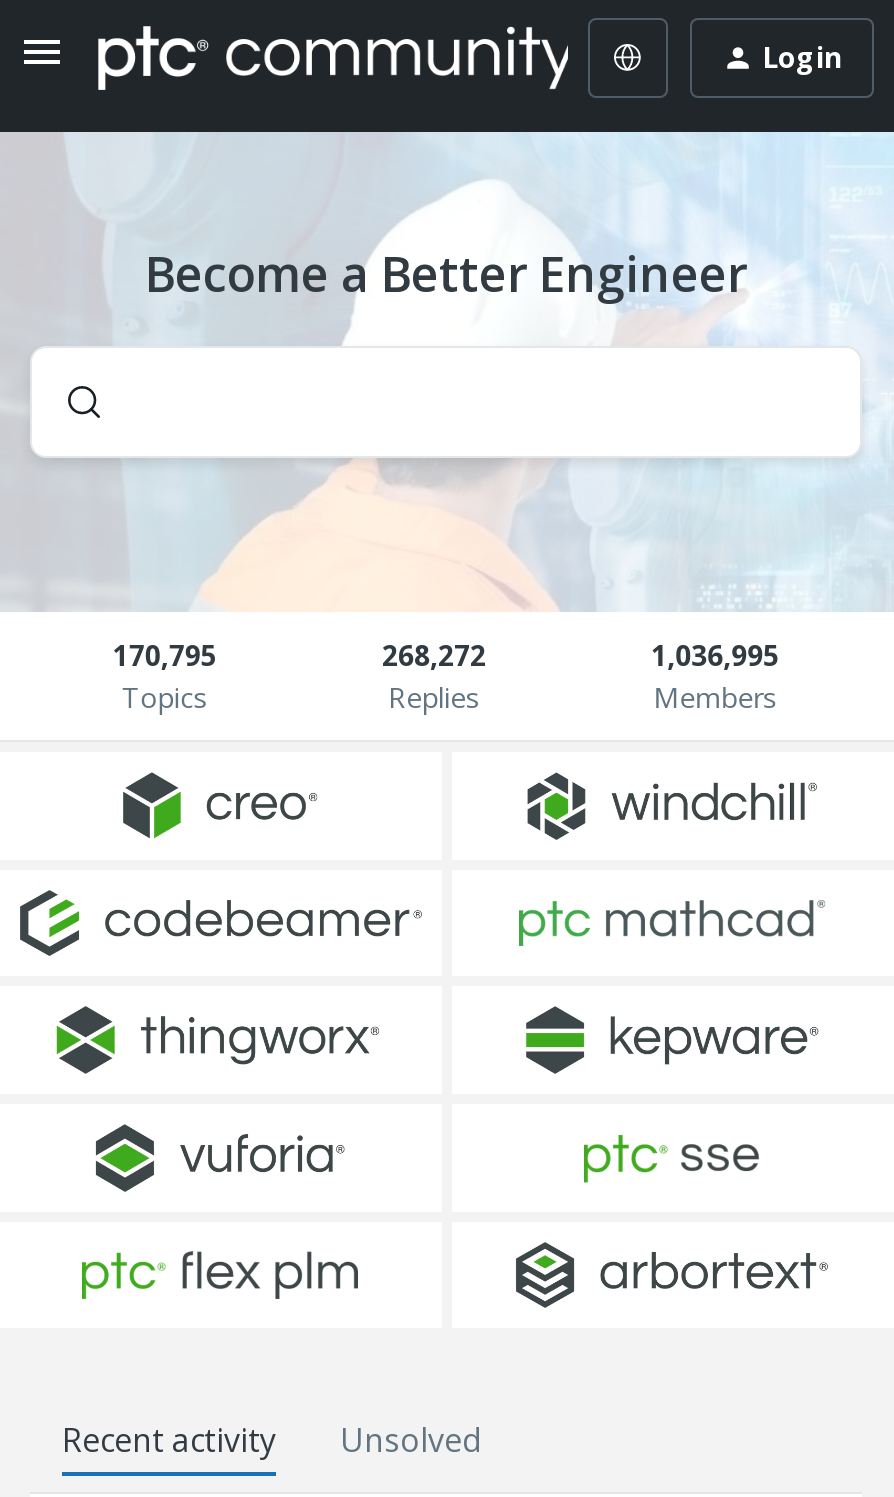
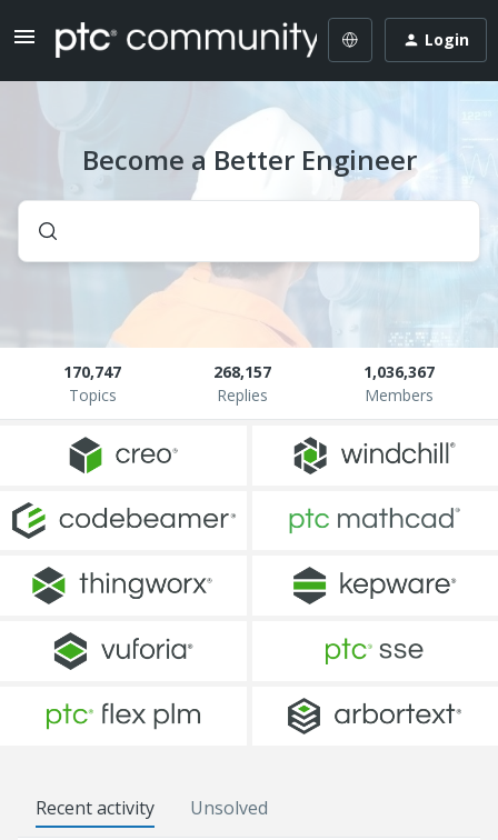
[113,636,217,674] 170,795 -> [64,361,121,382] 170,747
[382,636,486,674] 268,272 -> [213,361,271,382] 268,157
[651,636,779,674] 1,036,995 -> [363,361,434,382] 1,036,367

